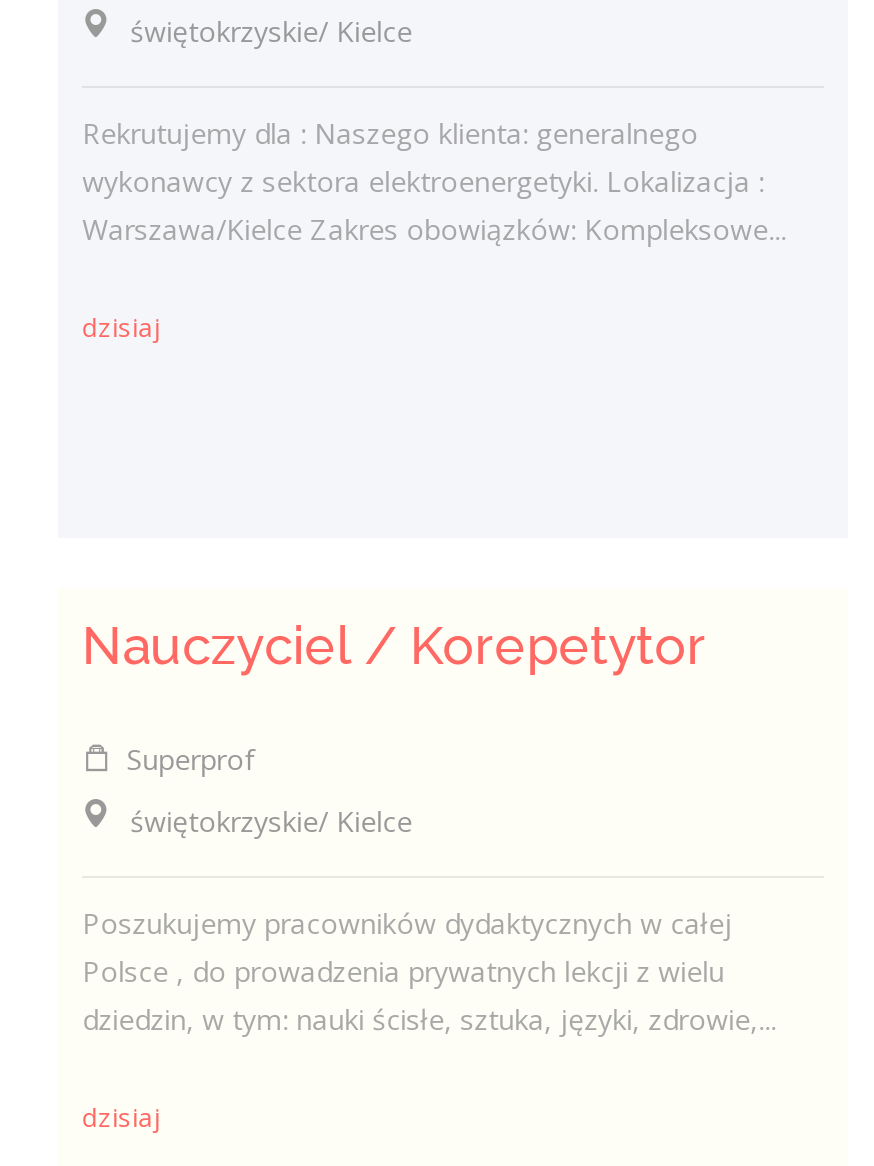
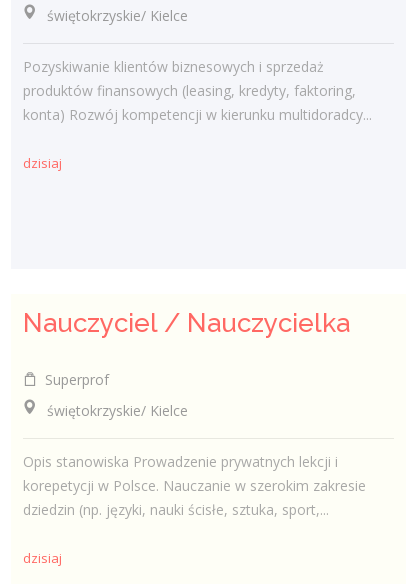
[82,114,786,248] Rekrutujemy dla : Naszego klienta: generalnego | wykonawcy z sektora elektroenergetyki. Lokalizacja : | Warszawa/Kielce Zakres obowiązków: Kompleksowe... -> [23,57,372,124] Pozyskiwanie klientów biznesowych i sprzedaż | produktów finansowych (leasing, kredyty, faktoring, | konta) Rozwój kompetencji w kierunku multidoradcy...
[82,615,706,675] Nauczyciel / Korepetytor -> [23,307,350,337] Nauczyciel / Nauczycielka
[82,904,776,1038] Poszukujemy pracowników dydaktycznych w całej | Polsce , do prowadzenia prywatnych lekcji z wielu | dziedzin, w tym: nauki ścisłe, sztuka, języki, zdrowie,... -> [23,452,366,519] Opis stanowiska Prowadzenie prywatnych lekcji i | korepetycji w Polsce. Nauczanie w szerokim zakresie | dziedzin (np. języki, nauki ścisłe, sztuka, sport,...

